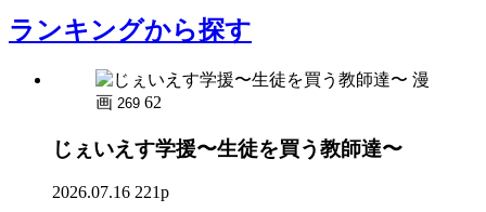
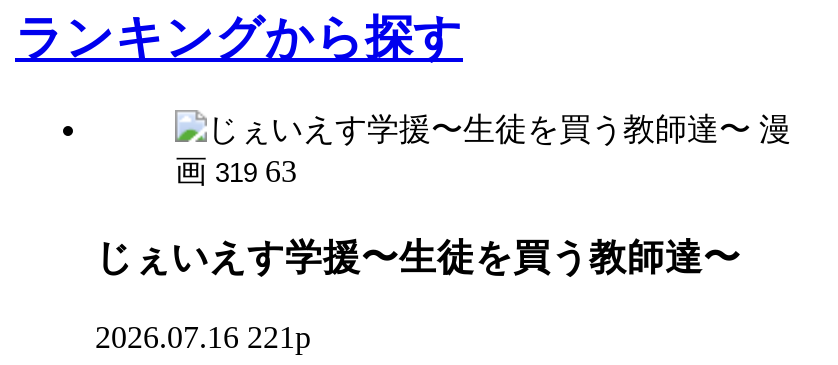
[95,93,162,111] 画 269 62 -> [175,154,297,188] 画 319 63

